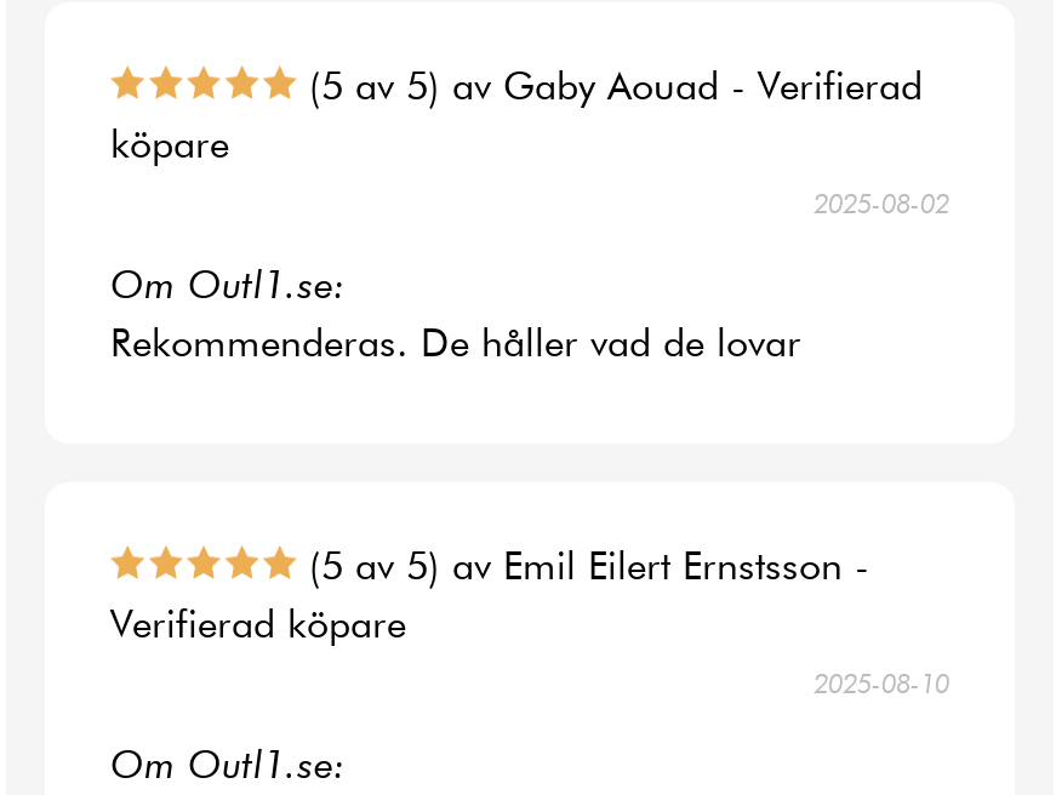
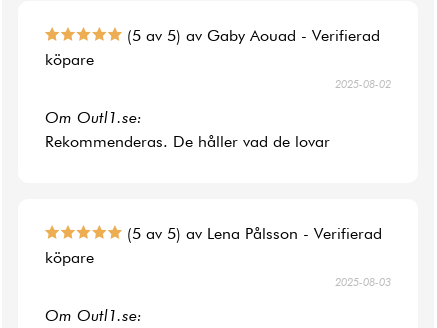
[110,543,949,701] (5 av 5) av Emil Eilert Ernstsson - | Verifierad köpare | 2025-08-10 -> [45,224,391,289] (5 av 5) av Lena Pålsson - Verifierad | köpare | 2025-08-03

